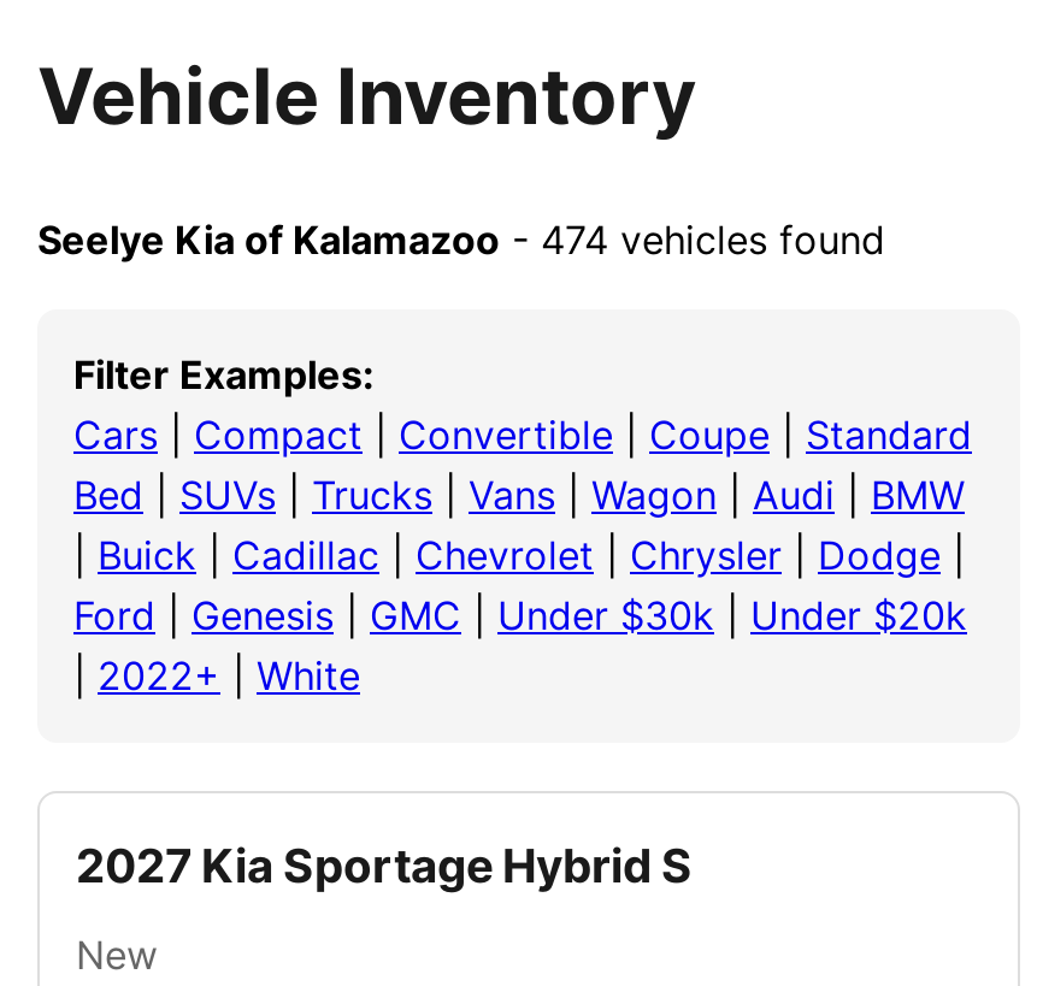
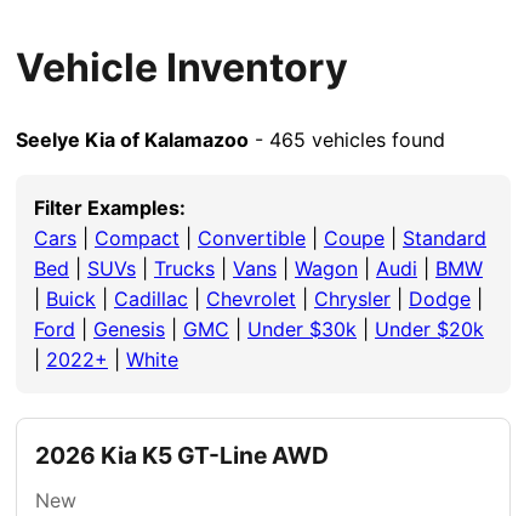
[37,215,885,263] Seelye Kia of Kalamazoo - 474 vehicles found -> [16,127,445,152] Seelye Kia of Kalamazoo - 465 vehicles found
[76,836,693,894] 2027 Kia Sportage Hybrid S -> [35,441,329,470] 2026 Kia K5 GT-Line AWD

